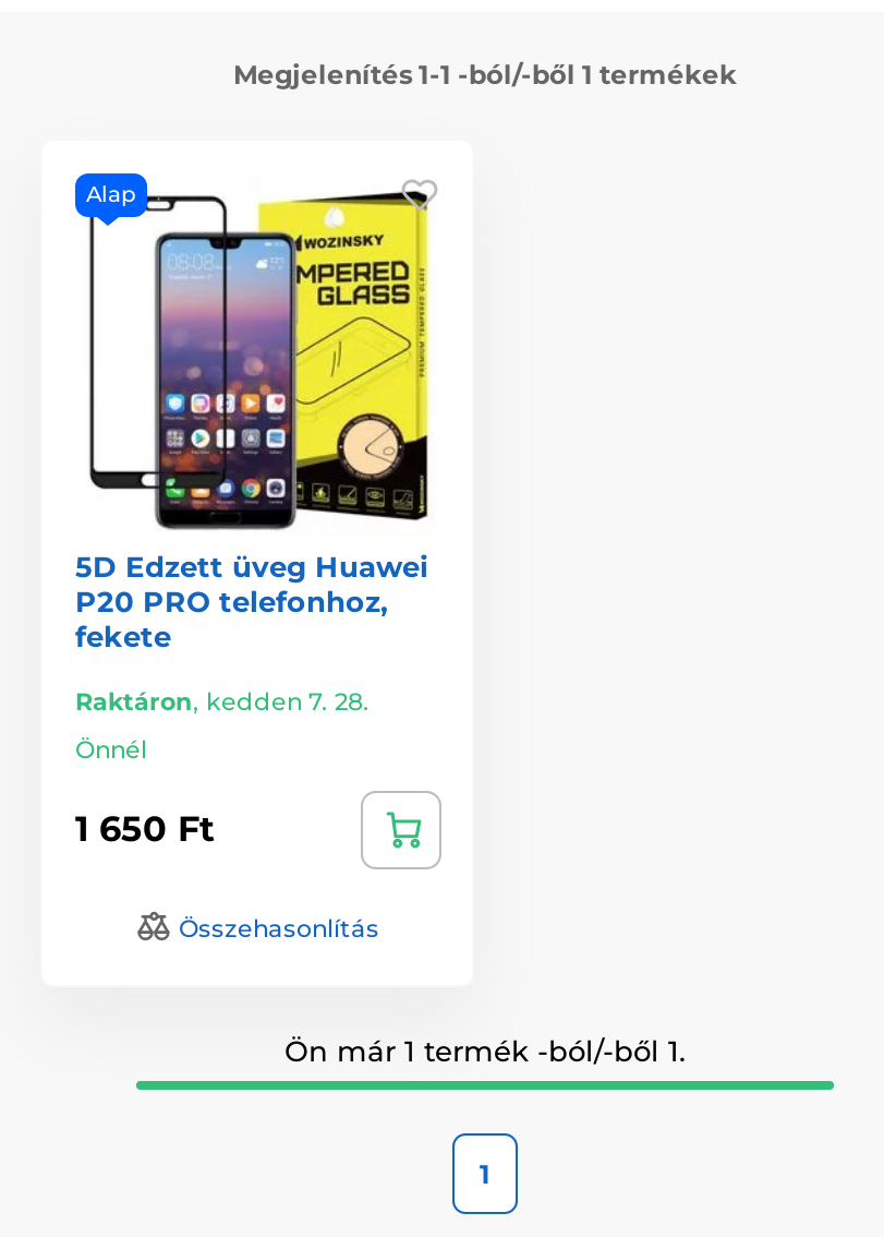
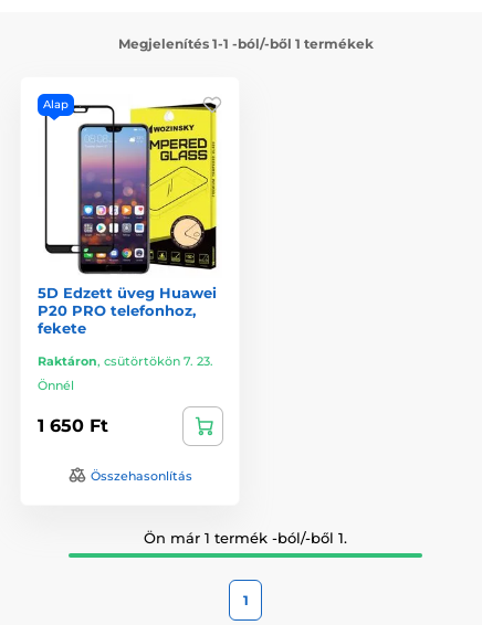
[75,685,370,716] Raktáron, kedden 7. 28. -> [38,353,213,368] Raktáron, csütörtökön 7. 23.

